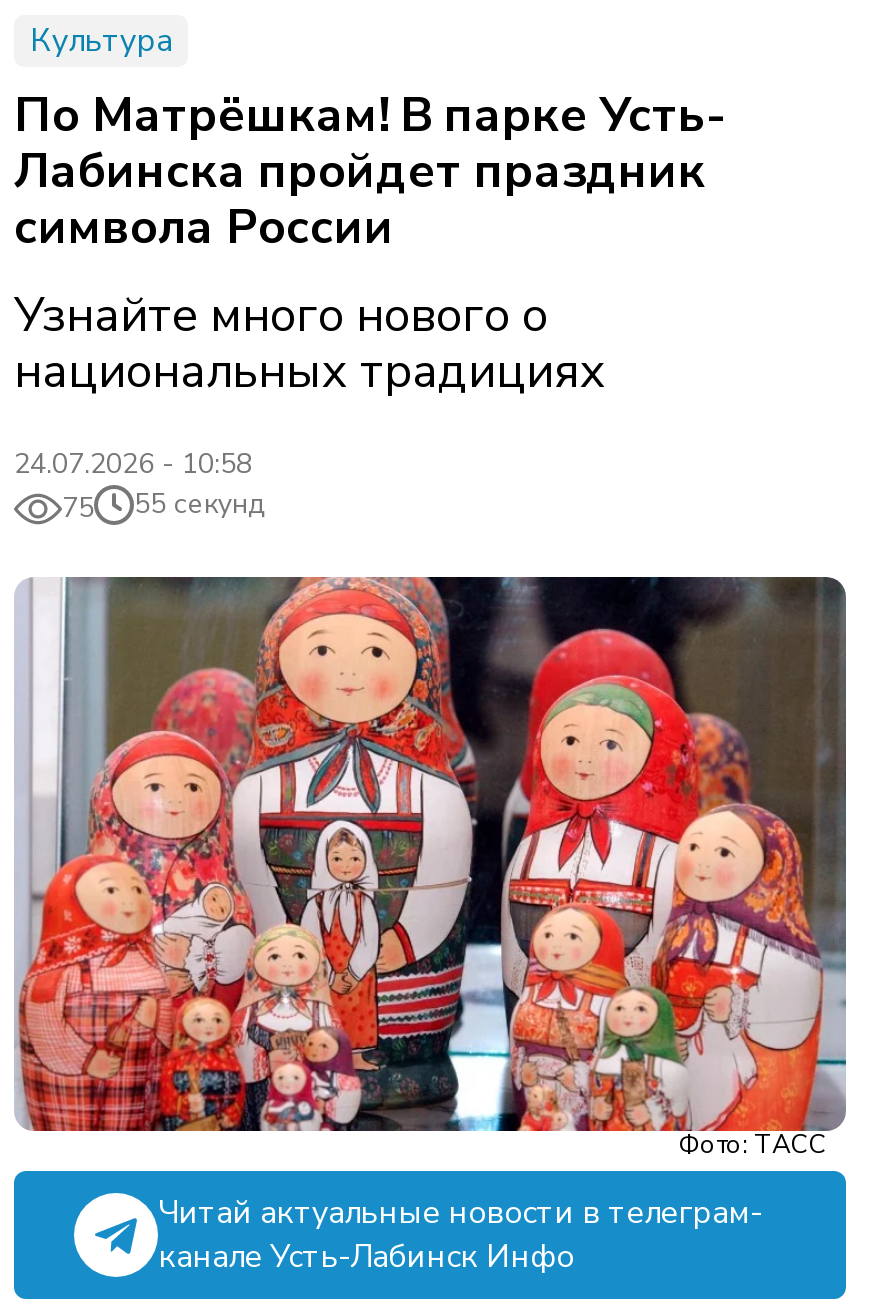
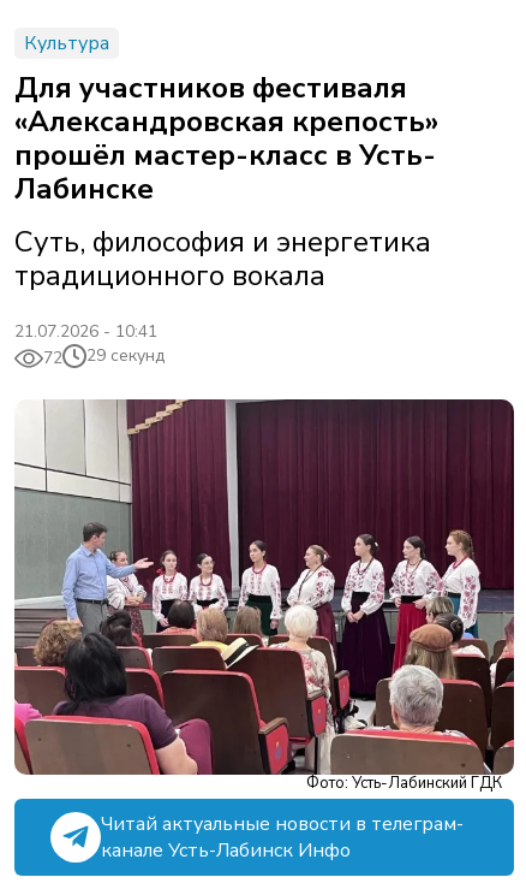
[14,83,728,403] По Матрёшкам! В парке Усть- | Лабинска пройдет праздник | символа России | Узнайте много нового о | национальных традициях -> [14,68,438,295] Для участников фестиваля | «Александровская крепость» | прошёл мастер-класс в Усть- | Лабинске | Суть, философия и энергетика | традиционного вокала
[14,445,264,527] 24.07.2026 - 10:58 | 75 | 55 секунд -> [14,320,165,369] 21.07.2026 - 10:41 | 72 | 29 секунд
[16,575,848,1163] [image] | Фото: ТАСС -> [13,393,515,794] [image] | Фото: Усть-Лабинский ГДК

